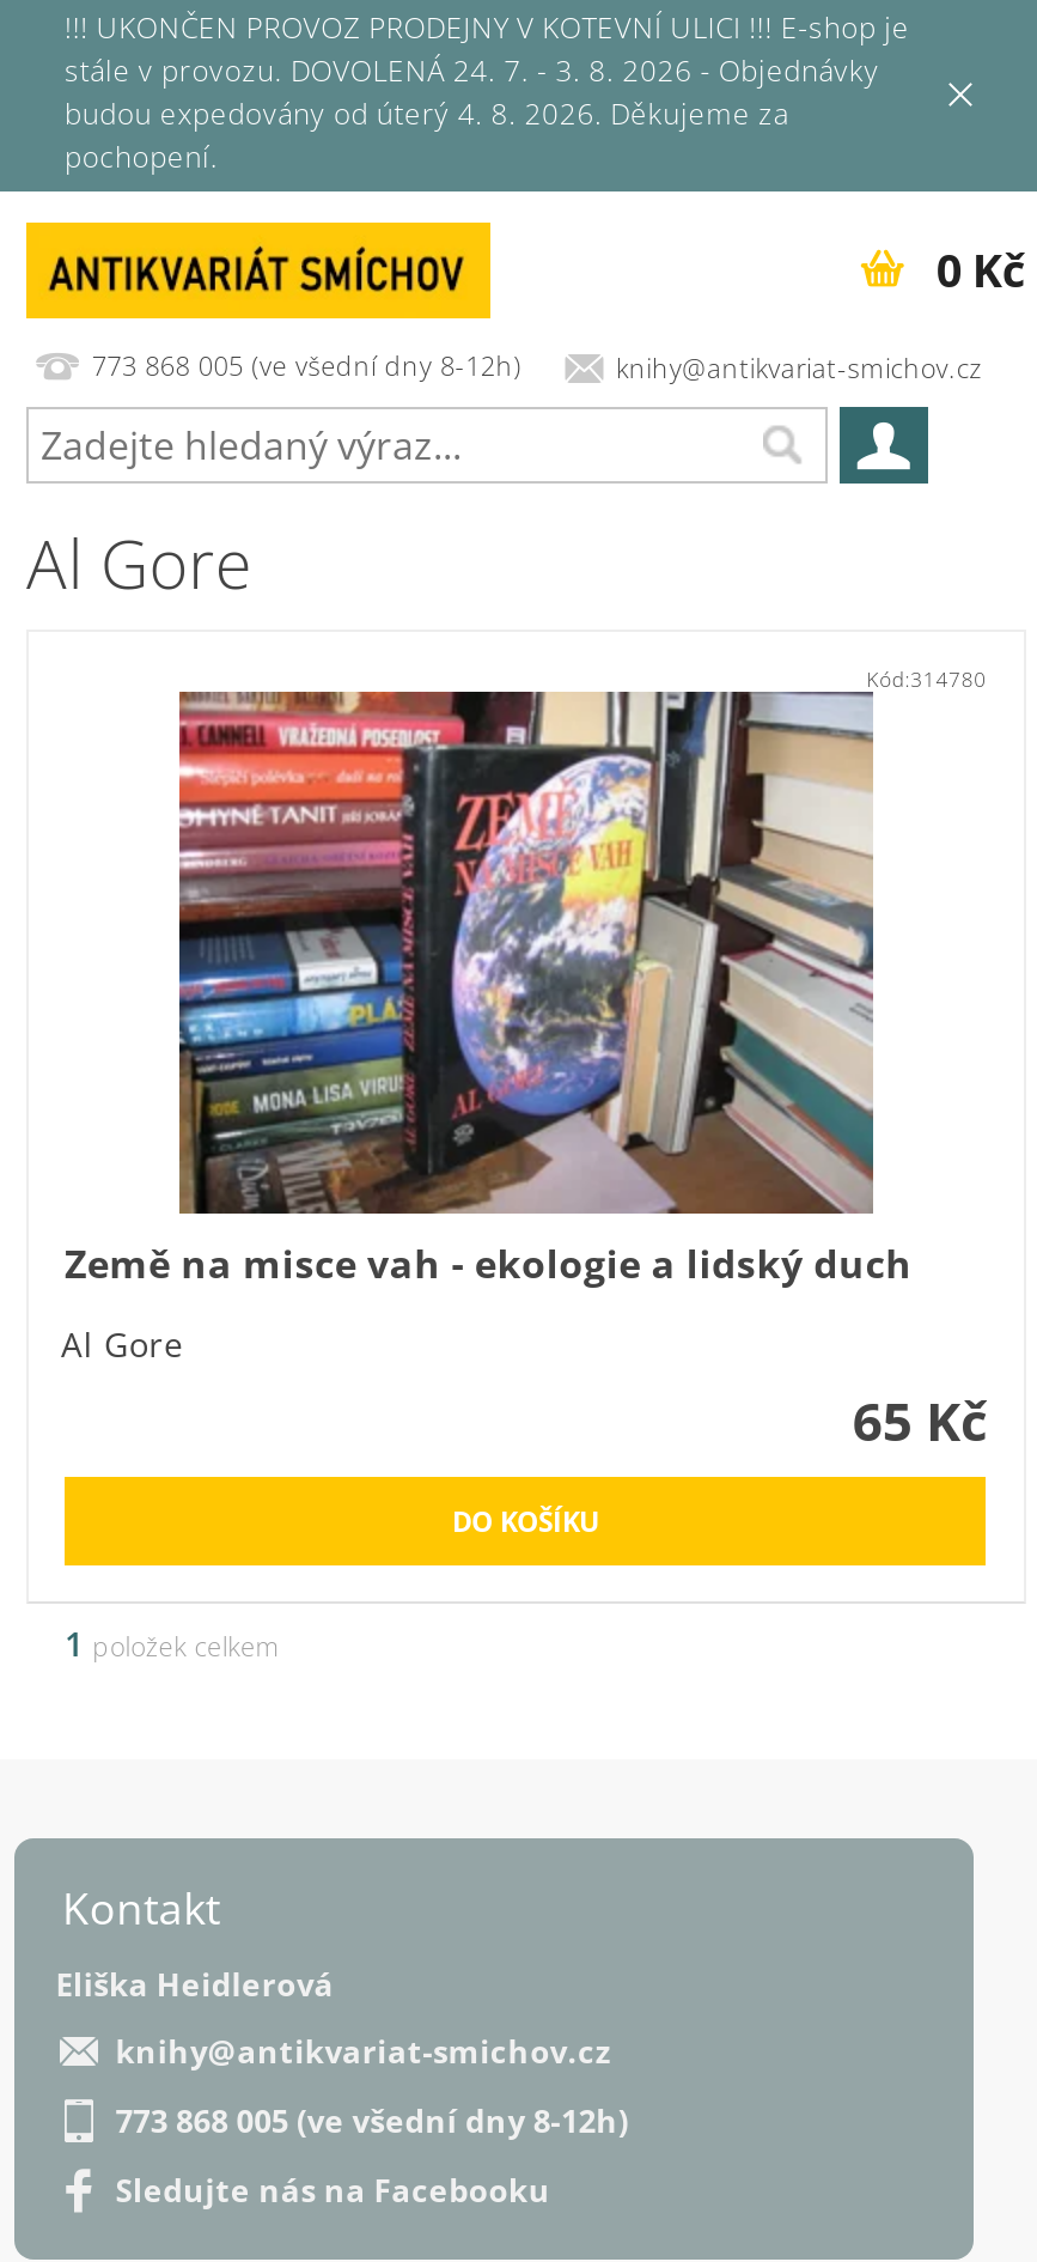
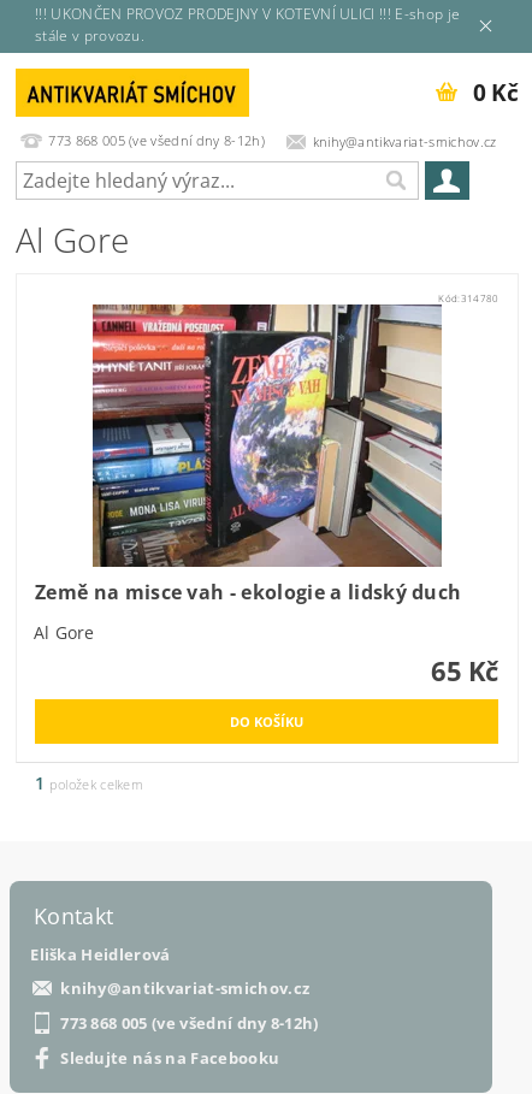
[65,51,879,178] stále v provozu. DOVOLENÁ 24. 7. - 3. 8. 2026 - Objednávky | budou expedovány od úterý 4. 8. 2026. Děkujeme za | pochopení. -> [35,26,145,46] stále v provozu.

